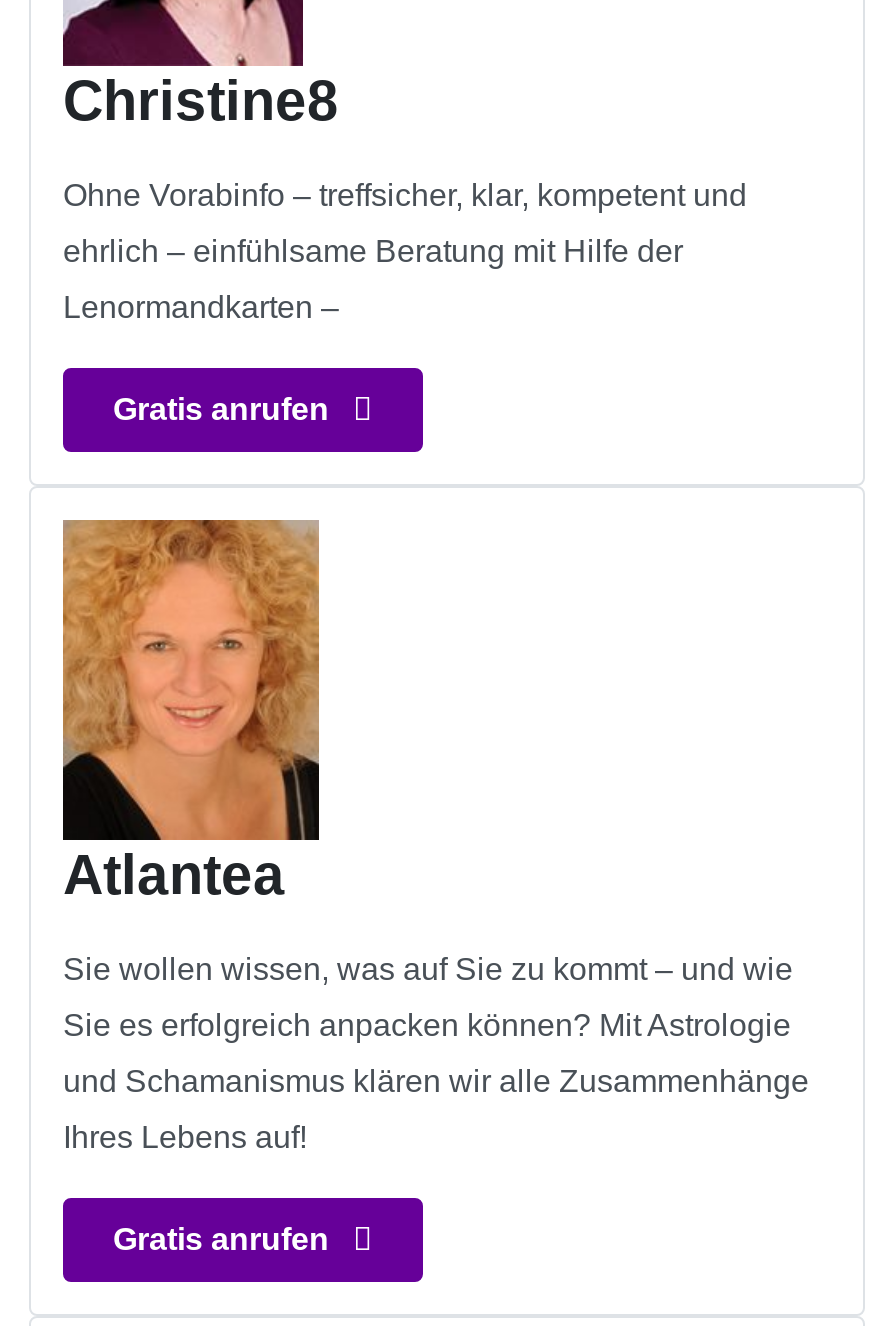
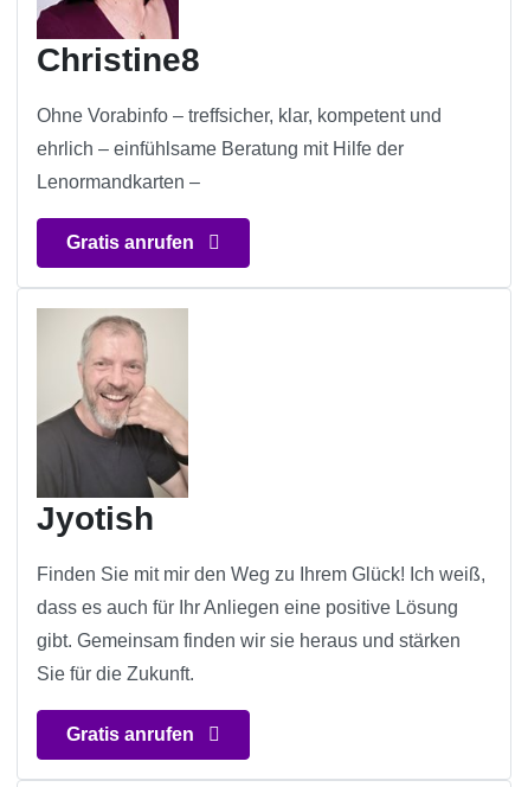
[63,518,321,907] [image] | Atlantea -> [37,308,189,538] [image] | Jyotish
[63,953,793,987] Sie wollen wissen, was auf Sie zu kommt – und wie -> [37,565,485,585] Finden Sie mit mir den Weg zu Ihrem Glück! Ich weiß,
[63,1009,791,1043] Sie es erfolgreich anpacken können? Mit Astrologie -> [37,598,458,618] dass es auch für Ihr Anliegen eine positive Lösung
[63,1065,809,1099] und Schamanismus klären wir alle Zusammenhänge -> [37,631,461,651] gibt. Gemeinsam finden wir sie heraus und stärken
[63,1121,307,1155] Ihres Lebens auf! -> [37,664,194,684] Sie für die Zukunft.

